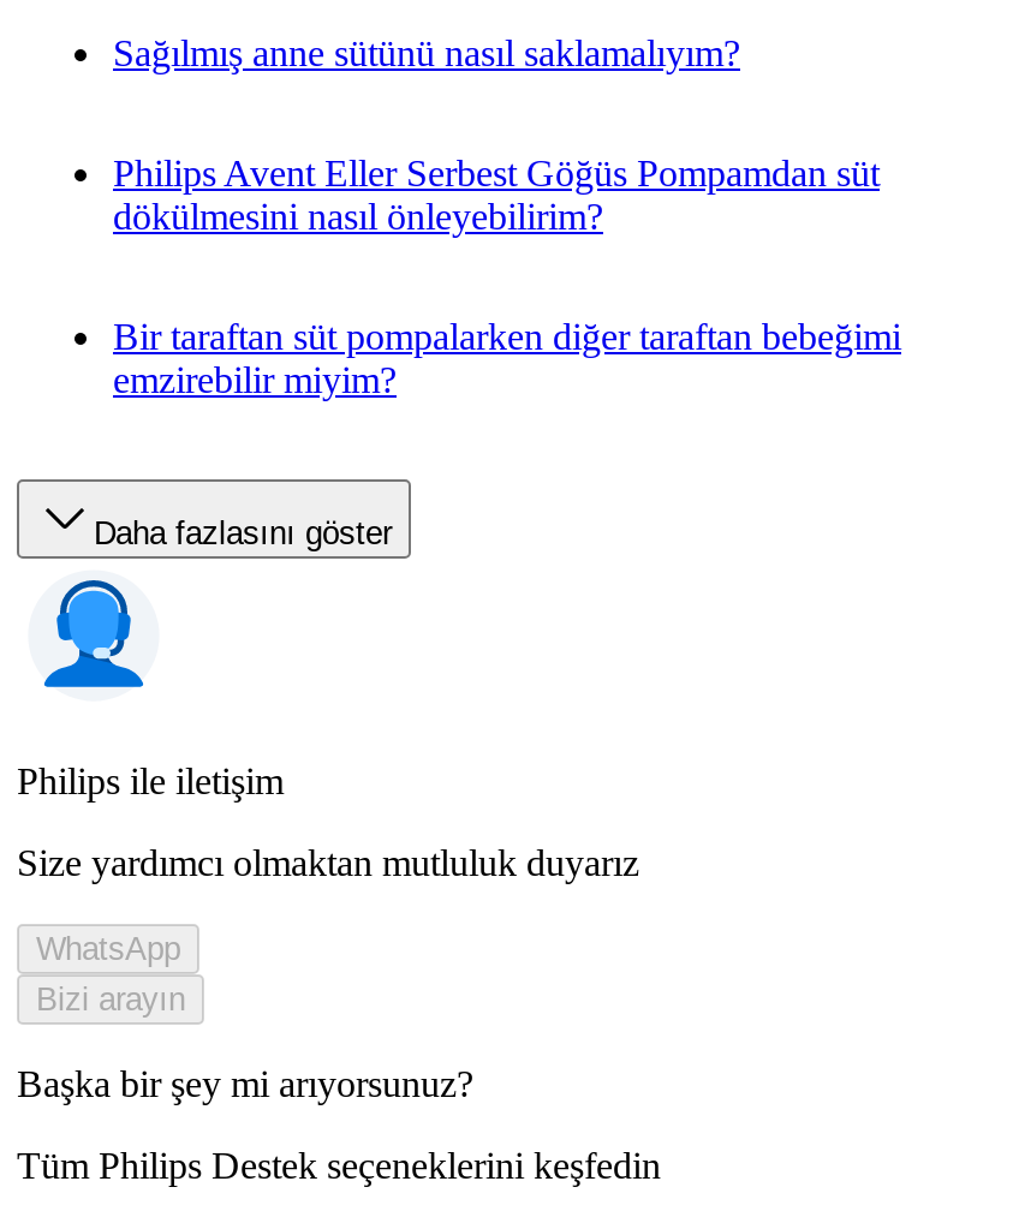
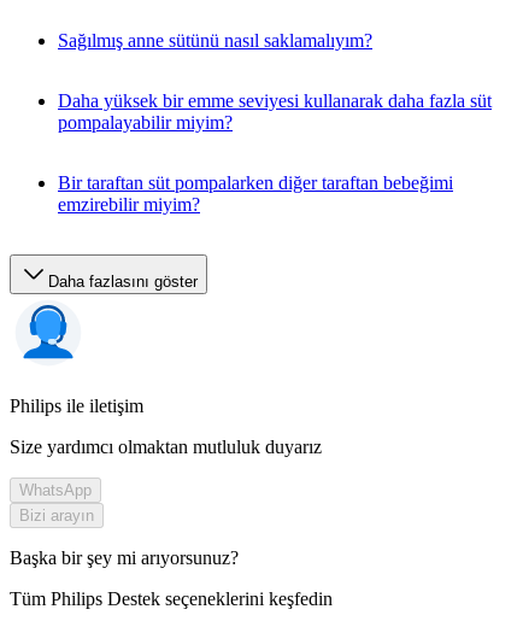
[113,152,880,236] Philips Avent Eller Serbest Göğüs Pompamdan süt | dökülmesini nasıl önleyebilirim? -> [58,90,492,132] Daha yüksek bir emme seviyesi kullanarak daha fazla süt | pompalayabilir miyim?

